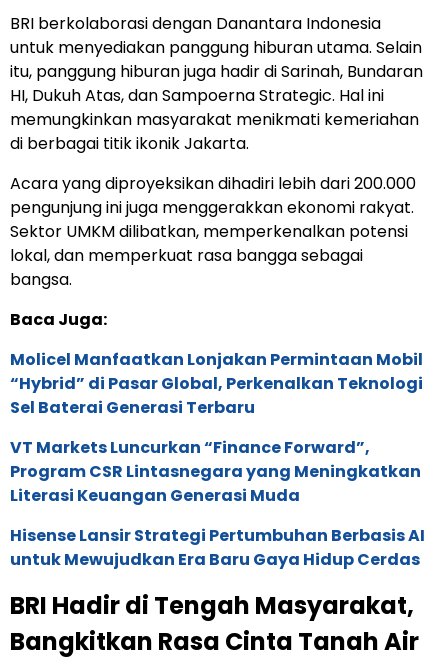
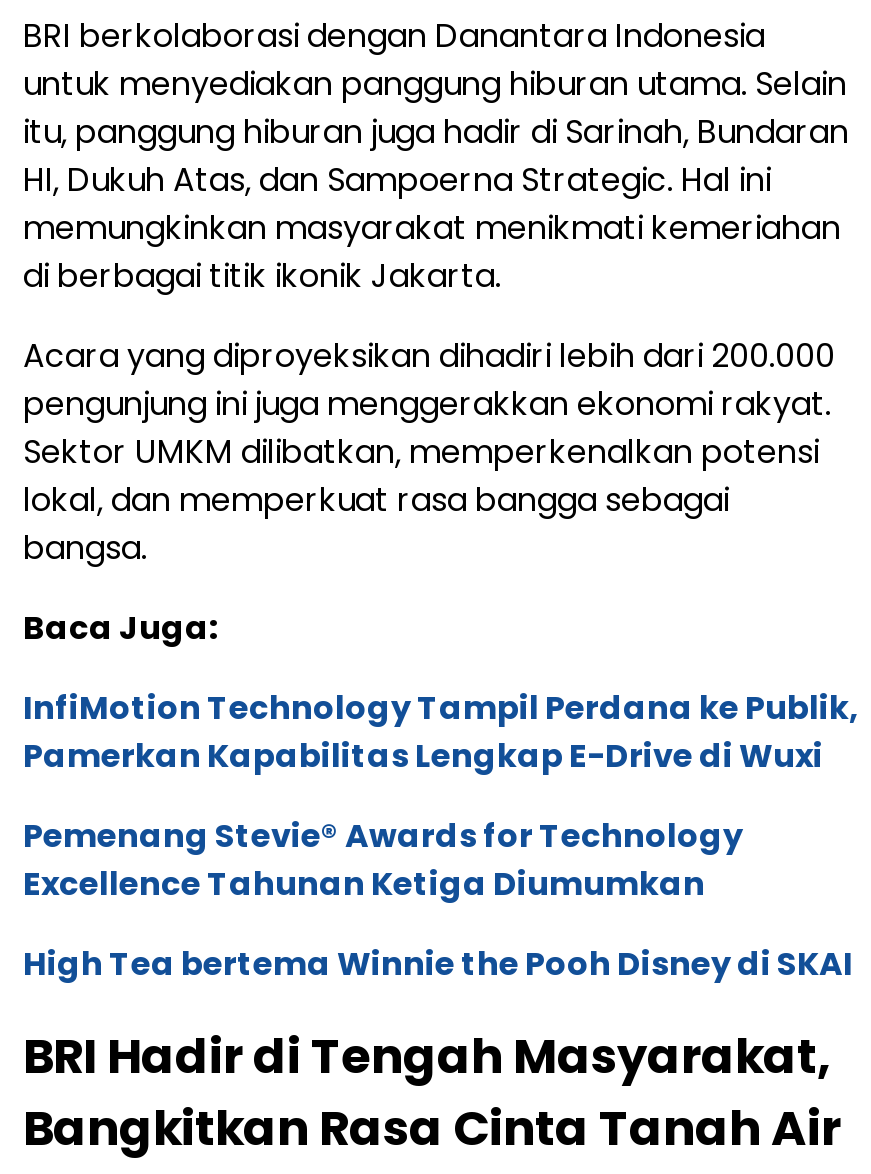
[10,348,423,419] Molicel Manfaatkan Lonjakan Permintaan Mobil | “Hybrid” di Pasar Global, Perkenalkan Teknologi | Sel Baterai Generasi Terbaru -> [23,684,859,778] InfiMotion Technology Tampil Perdana ke Publik, | Pamerkan Kapabilitas Lengkap E-Drive di Wuxi
[10,436,421,507] VT Markets Luncurkan “Finance Forward”, | Program CSR Lintasnegara yang Meningkatkan | Literasi Keuangan Generasi Muda -> [23,812,743,906] Pemenang Stevie® Awards for Technology | Excellence Tahunan Ketiga Diumumkan
[10,524,425,571] Hisense Lansir Strategi Pertumbuhan Berbasis AI | untuk Mewujudkan Era Baru Gaya Hidup Cerdas -> [23,940,853,986] High Tea bertema Winnie the Pooh Disney di SKAI

